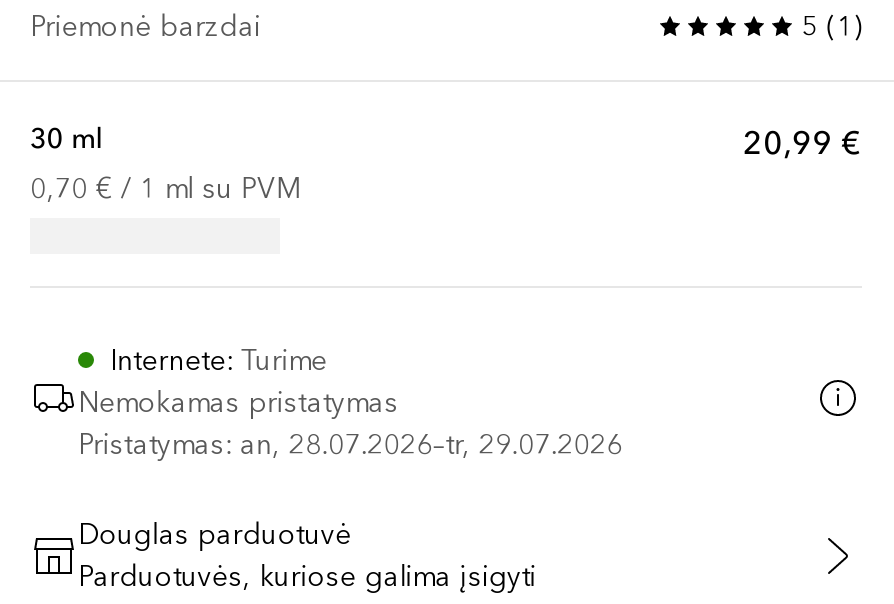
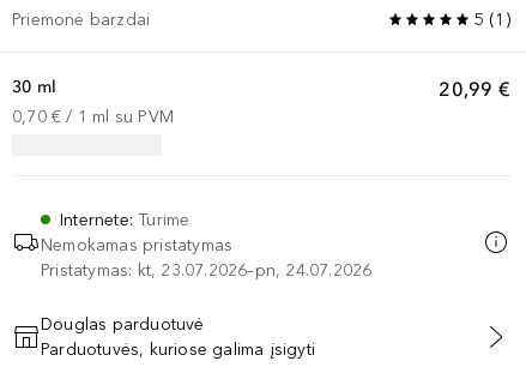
[78,428,623,462] Pristatymas: an, 28.07.2026–tr, 29.07.2026 -> [41,260,372,281] Pristatymas: kt, 23.07.2026–pn, 24.07.2026

